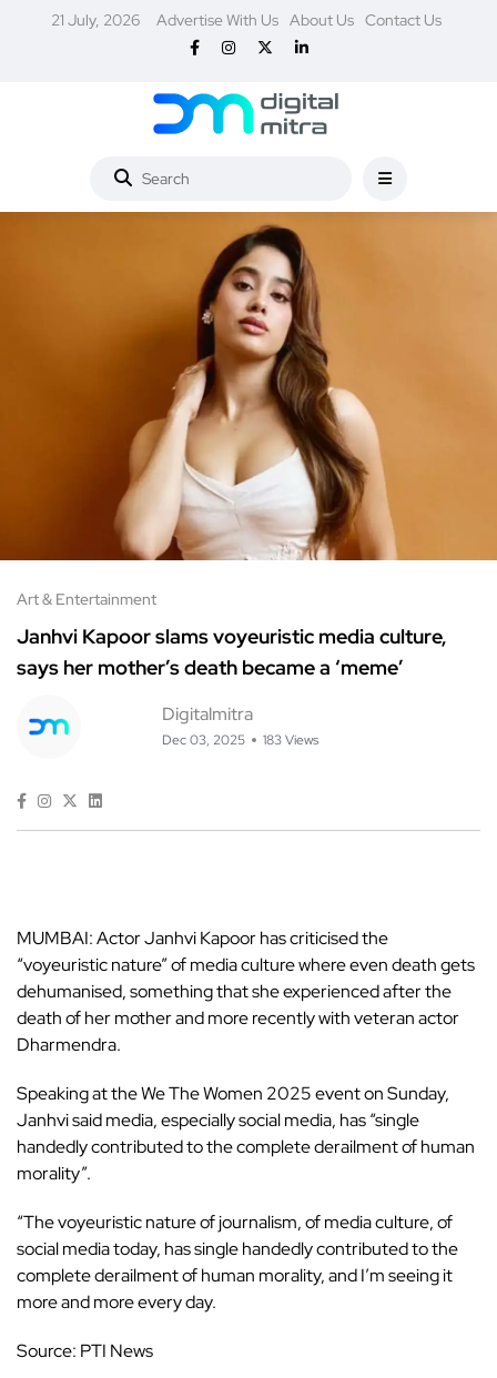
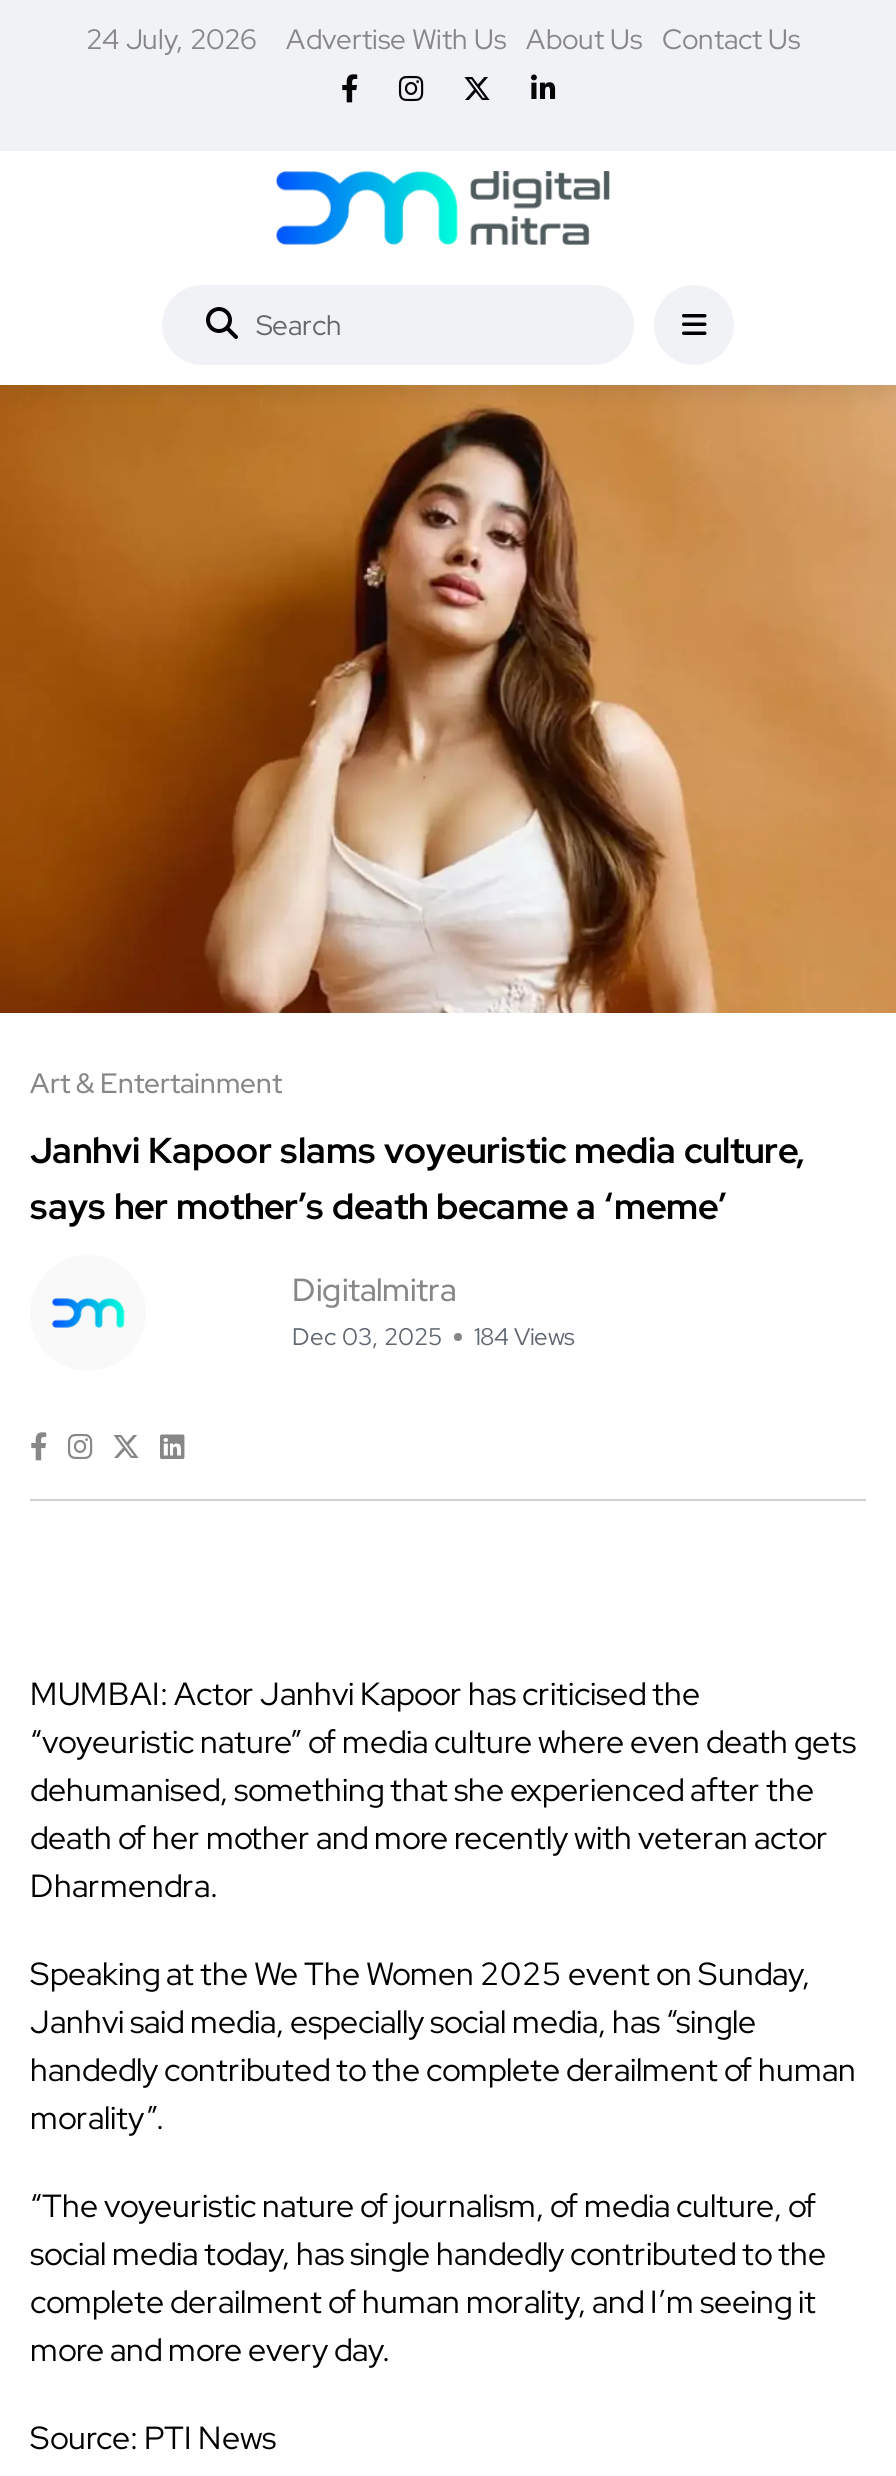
[50,10,441,30] 21 July, 2026 Advertise With Us About Us Contact Us -> [86,21,800,57] 24 July, 2026 Advertise With Us About Us Contact Us
[162,731,318,749] Dec 03, 2025 183 Views -> [292,1321,574,1353] Dec 03, 2025 184 Views

